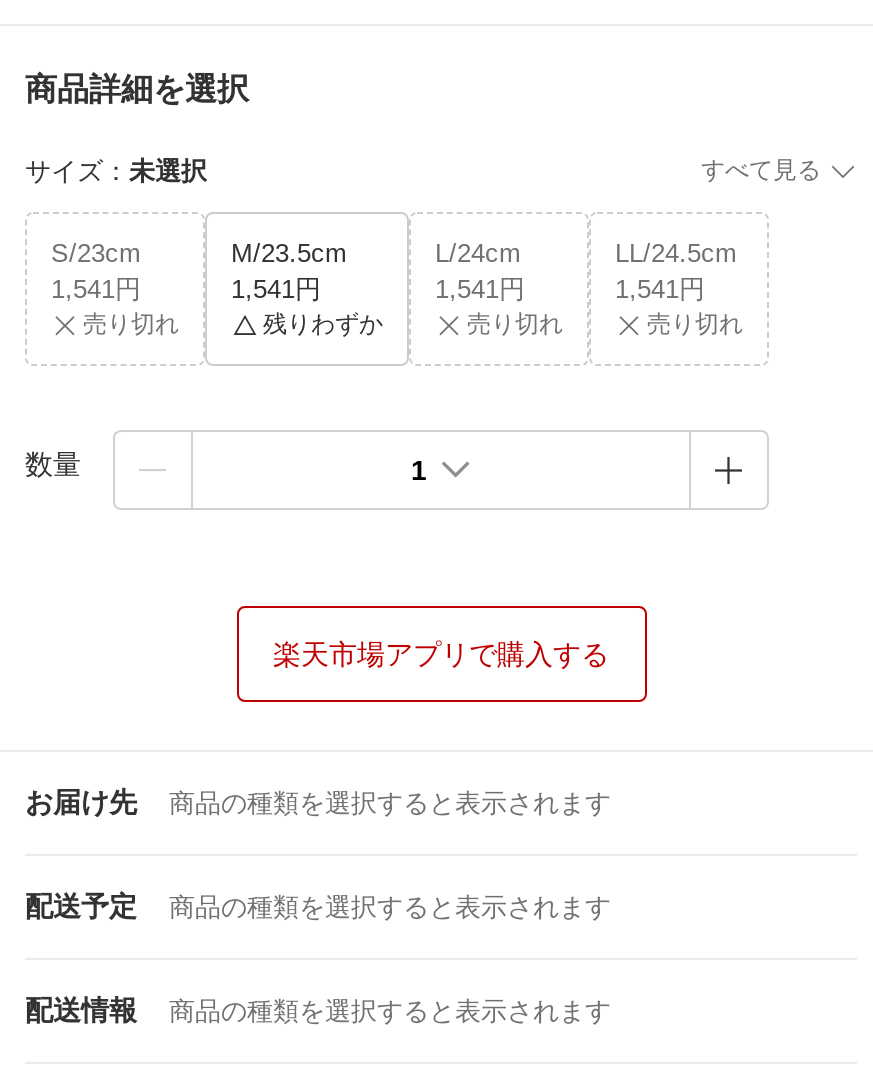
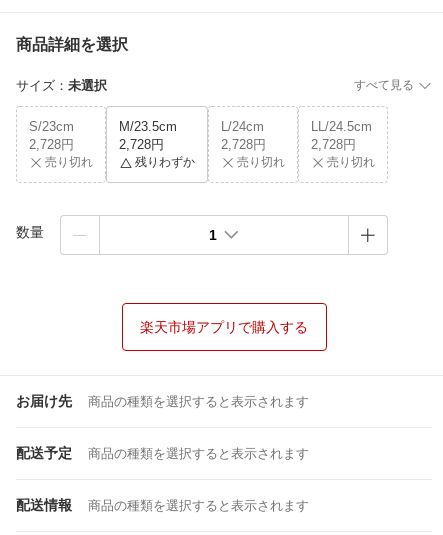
[51,274,141,304] 1,541円 -> [29,137,74,152] 2,728円
[231,274,321,304] 1,541円 -> [119,137,164,152] 2,728円
[435,274,525,304] 1,541円 -> [221,137,266,152] 2,728円
[615,274,705,304] 1,541円 -> [311,137,356,152] 2,728円

